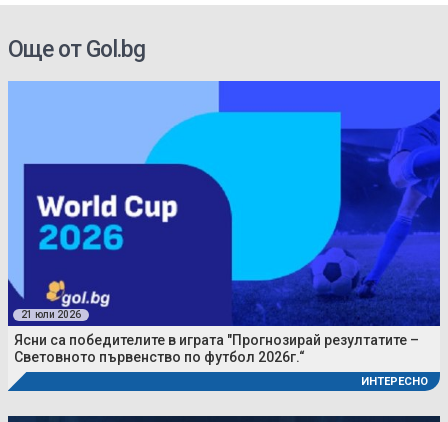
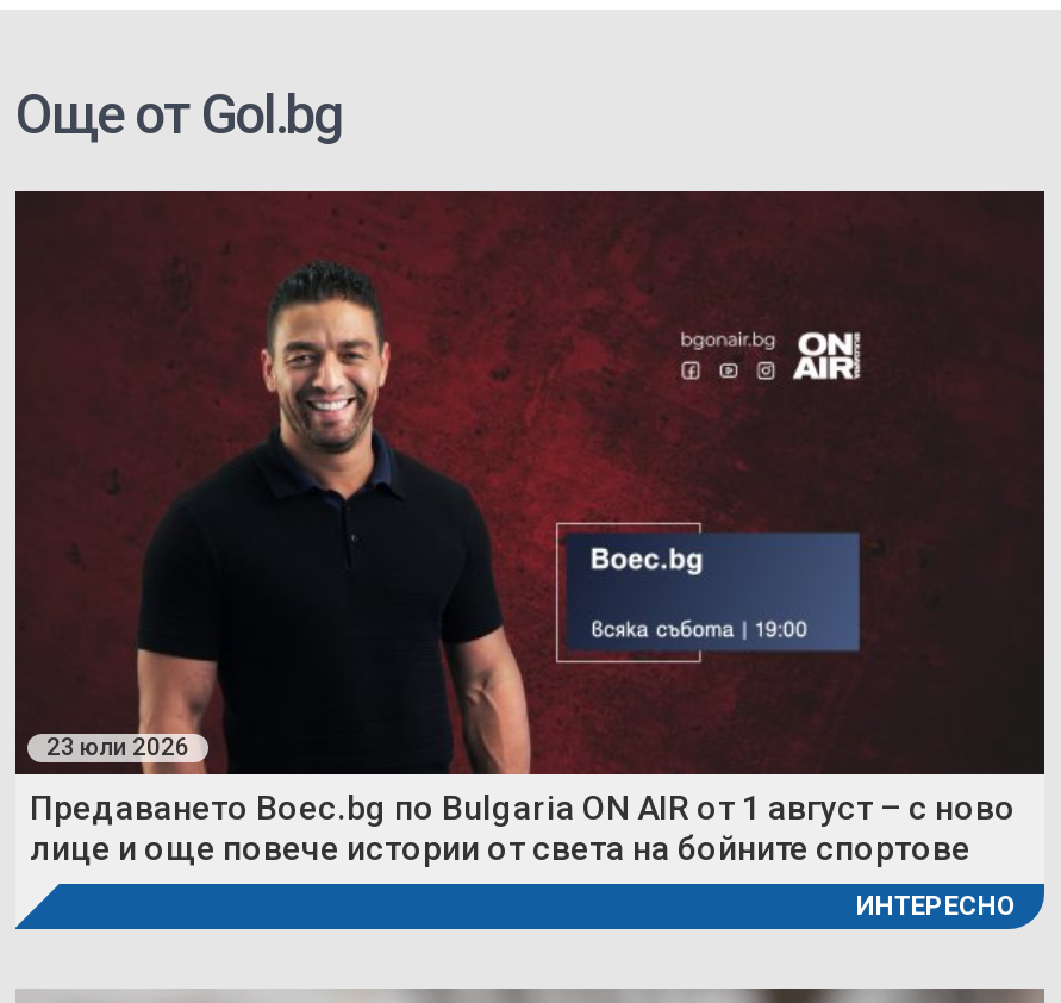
[7,80,441,324] [image] | 21 юли 2026 -> [13,188,1047,770] [image] | 23 юли 2026
[14,332,419,365] Ясни са победителите в играта "Прогнозирай резултатите – | Световното първенство по футбол 2026г.“ -> [30,788,1016,867] Предаването Boec.bg по Bulgaria ON AIR от 1 август – с ново | лице и още повече истории от света на бойните спортове

